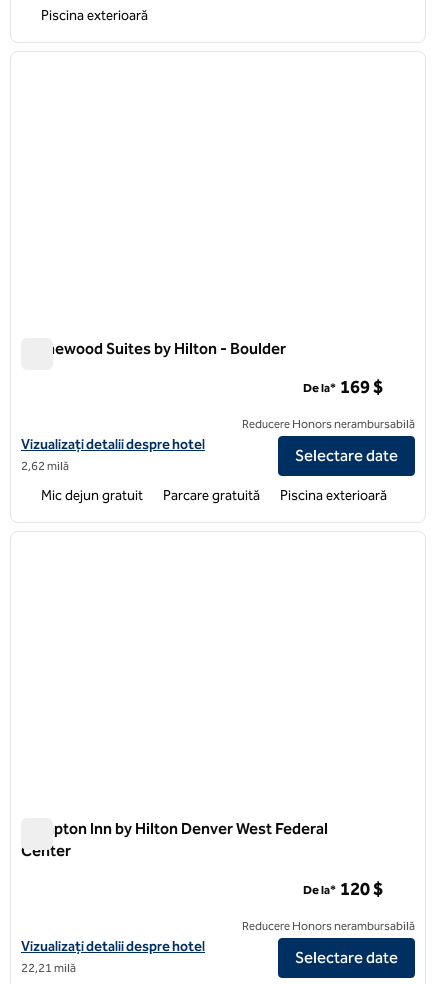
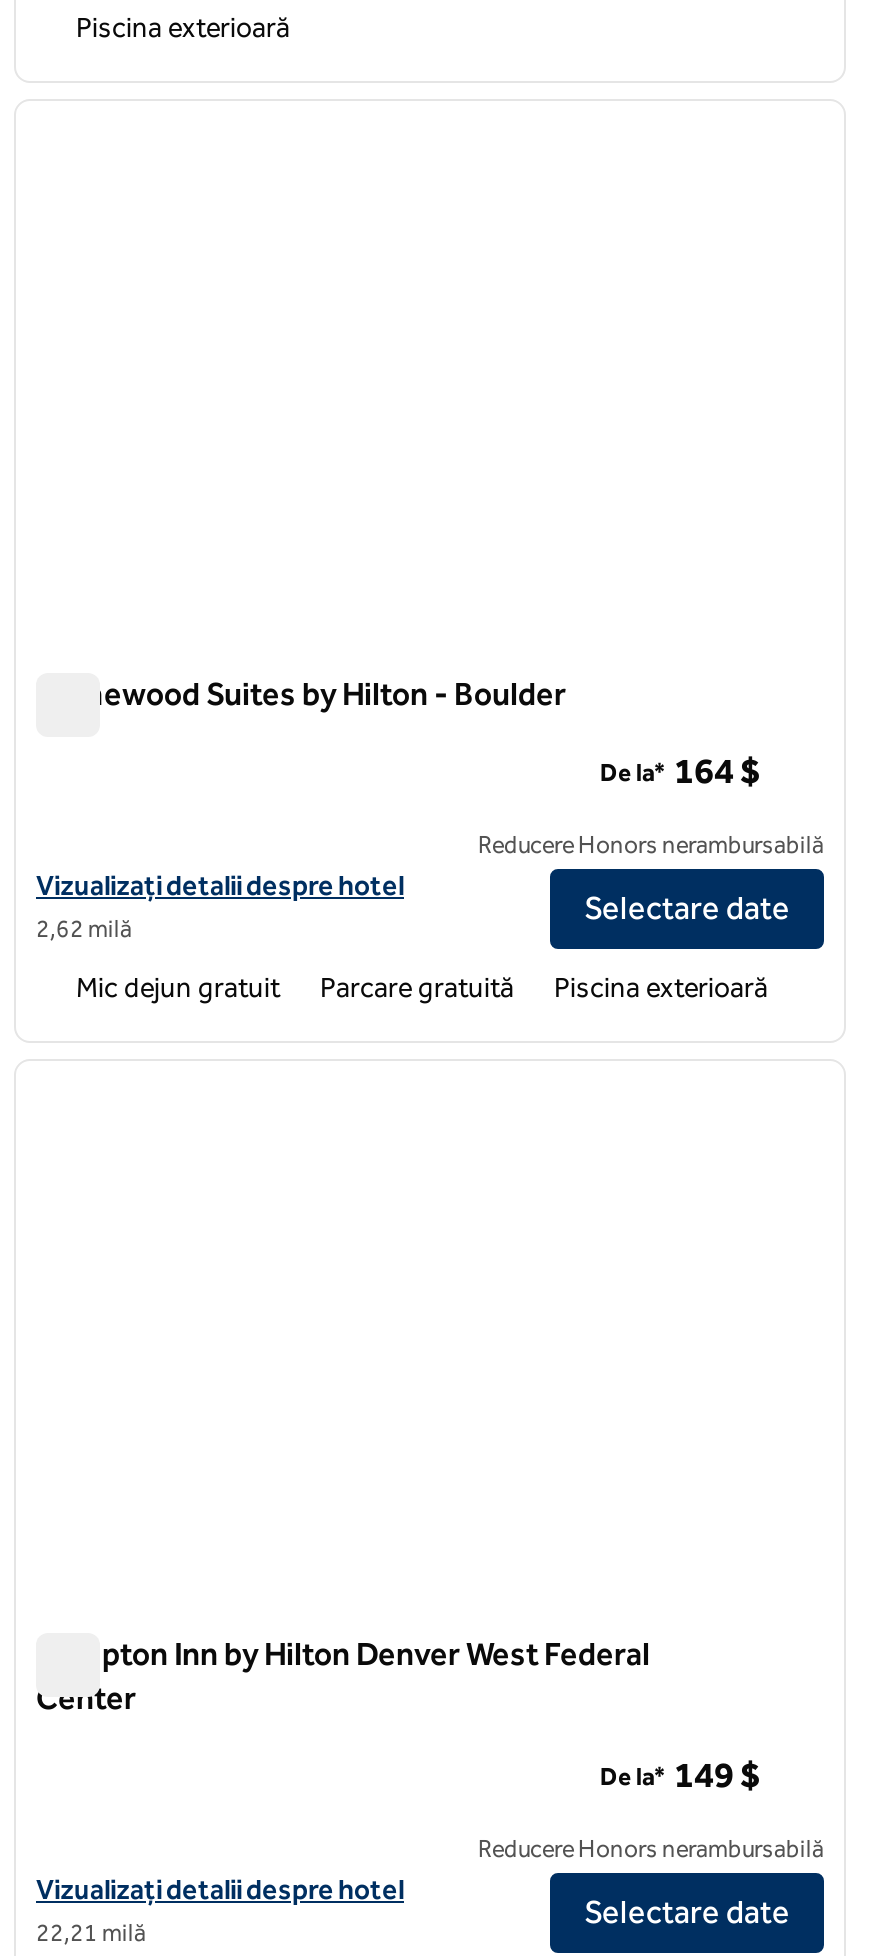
[303,376,383,398] De la* 169 $ -> [600,750,760,794] De la* 164 $
[303,878,383,900] De la* 120 $ -> [600,1754,760,1798] De la* 149 $

